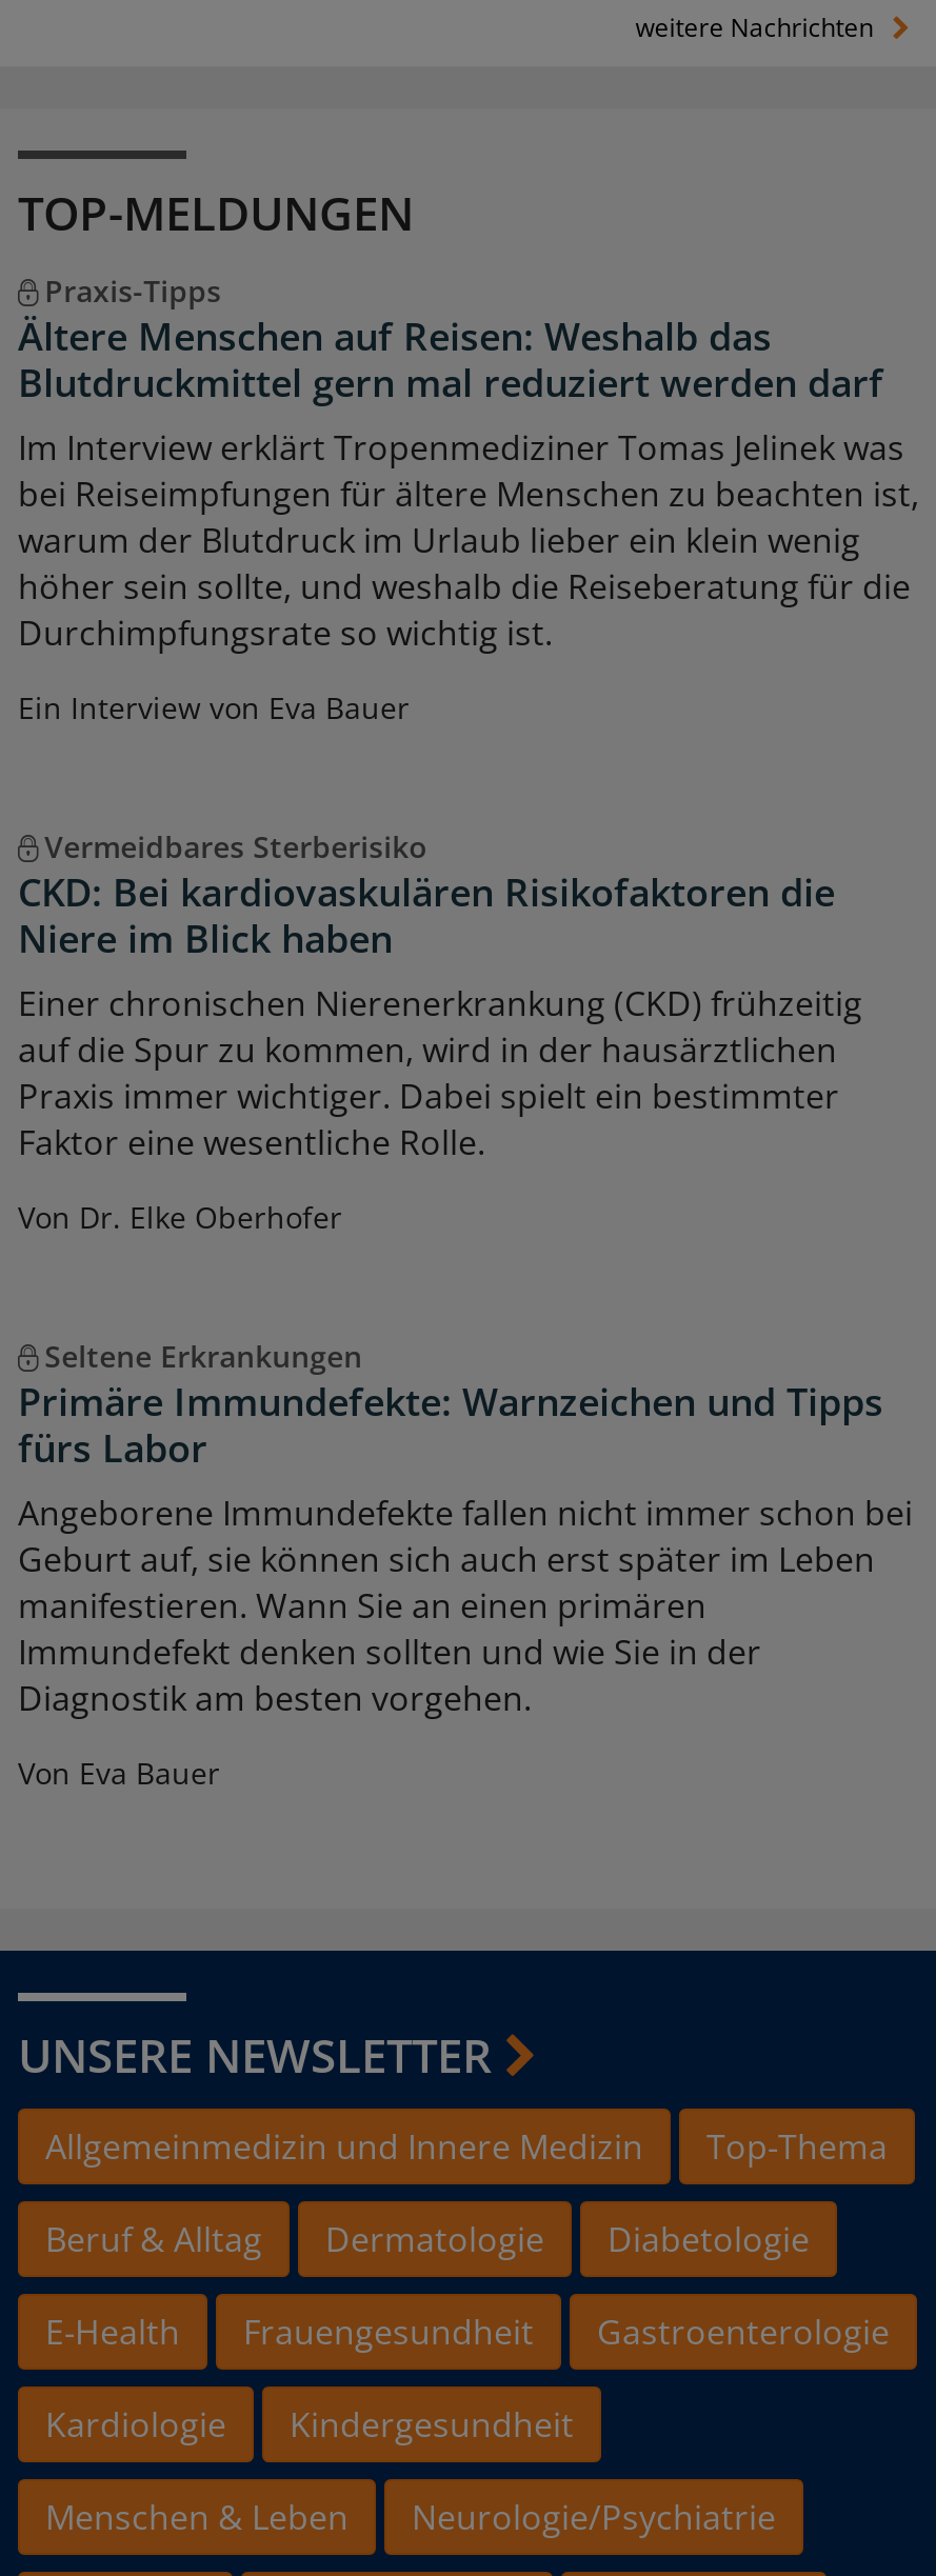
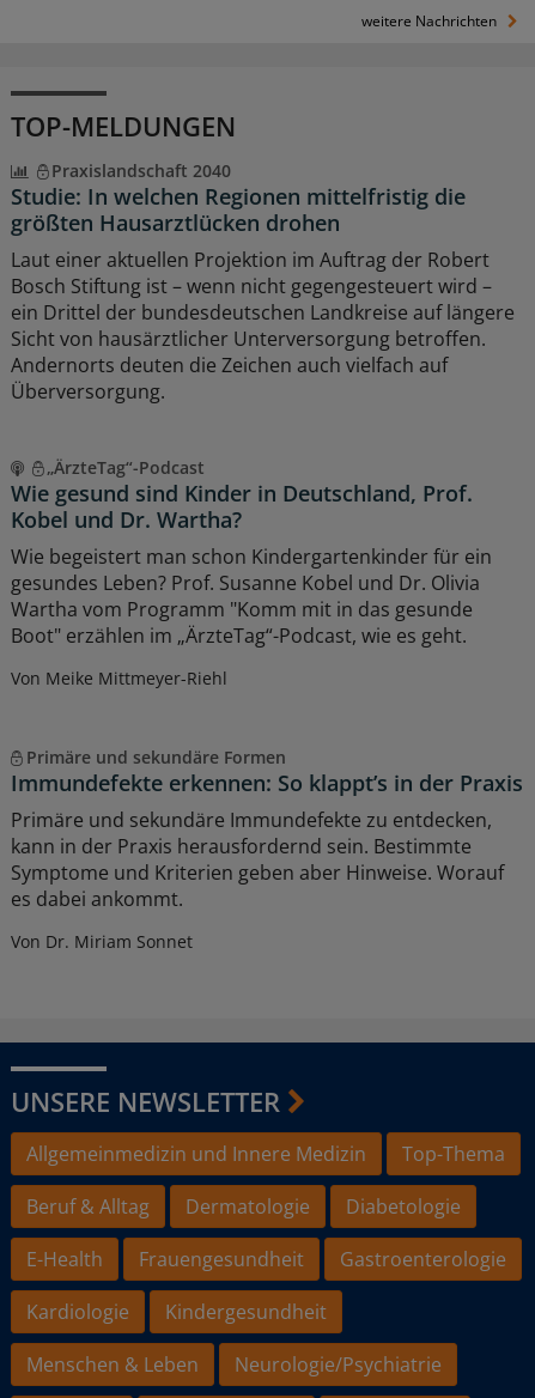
[18,271,919,1793] Praxis-Tipps | Ältere Menschen auf Reisen: Weshalb das | Blutdruckmittel gern mal reduziert werden darf | Im Interview erklärt Tropenmediziner Tomas Jelinek was | bei Reiseimpfungen für ältere Menschen zu beachten ist, | warum der Blutdruck im Urlaub lieber ein klein wenig | höher sein sollte, und weshalb die Reiseberatung für die | Durchimpfungsrate so wichtig ist. | Ein Interview von Eva Bauer | Vermeidbares Sterberisiko | CKD: Bei kardiovaskulären Risikofaktoren die | Niere im Blick haben | Einer chronischen Nierenerkrankung (CKD) frühzeitig | auf die Spur zu kommen, wird in der hausärztlichen | Praxis immer wichtiger. Dabei spielt ein bestimmter | Faktor eine wesentliche Rolle. | Von Dr. Elke Oberhofer | Seltene Erkrankungen | Primäre Immundefekte: Warnzeichen und Tipps | fürs Labor | Angeborene Immundefekte fallen nicht immer schon bei | Geburt auf, sie können sich auch erst später im Leben | manifestieren. Wann Sie an einen primären | Immundefekt denken sollten und wie Sie in der | Diagnostik am besten vorgehen. | Von Eva Bauer -> [11,159,523,953] Praxislandschaft 2040 | Studie: In welchen Regionen mittelfristig die | größten Hausarztlücken drohen | Laut einer aktuellen Projektion im Auftrag der Robert | Bosch Stiftung ist – wenn nicht gegengesteuert wird – | ein Drittel der bundesdeutschen Landkreise auf längere | Sicht von hausärztlicher Unterversorgung betroffen. | Andernorts deuten die Zeichen auch vielfach auf | Überversorgung. | „ÄrzteTag“-Podcast | Wie gesund sind Kinder in Deutschland, Prof. | Kobel und Dr. Wartha? | Wie begeistert man schon Kindergartenkinder für ein | gesundes Leben? Prof. Susanne Kobel und Dr. Olivia | Wartha vom Programm "Komm mit in das gesunde | Boot" erzählen im „ÄrzteTag“-Podcast, wie es geht. | Von Meike Mittmeyer-Riehl | Primäre und sekundäre Formen | Immundefekte erkennen: So klappt’s in der Praxis | Primäre und sekundäre Immundefekte zu entdecken, | kann in der Praxis herausfordernd sein. Bestimmte | Symptome und Kriterien geben aber Hinweise. Worauf | es dabei ankommt. | Von Dr. Miriam Sonnet

